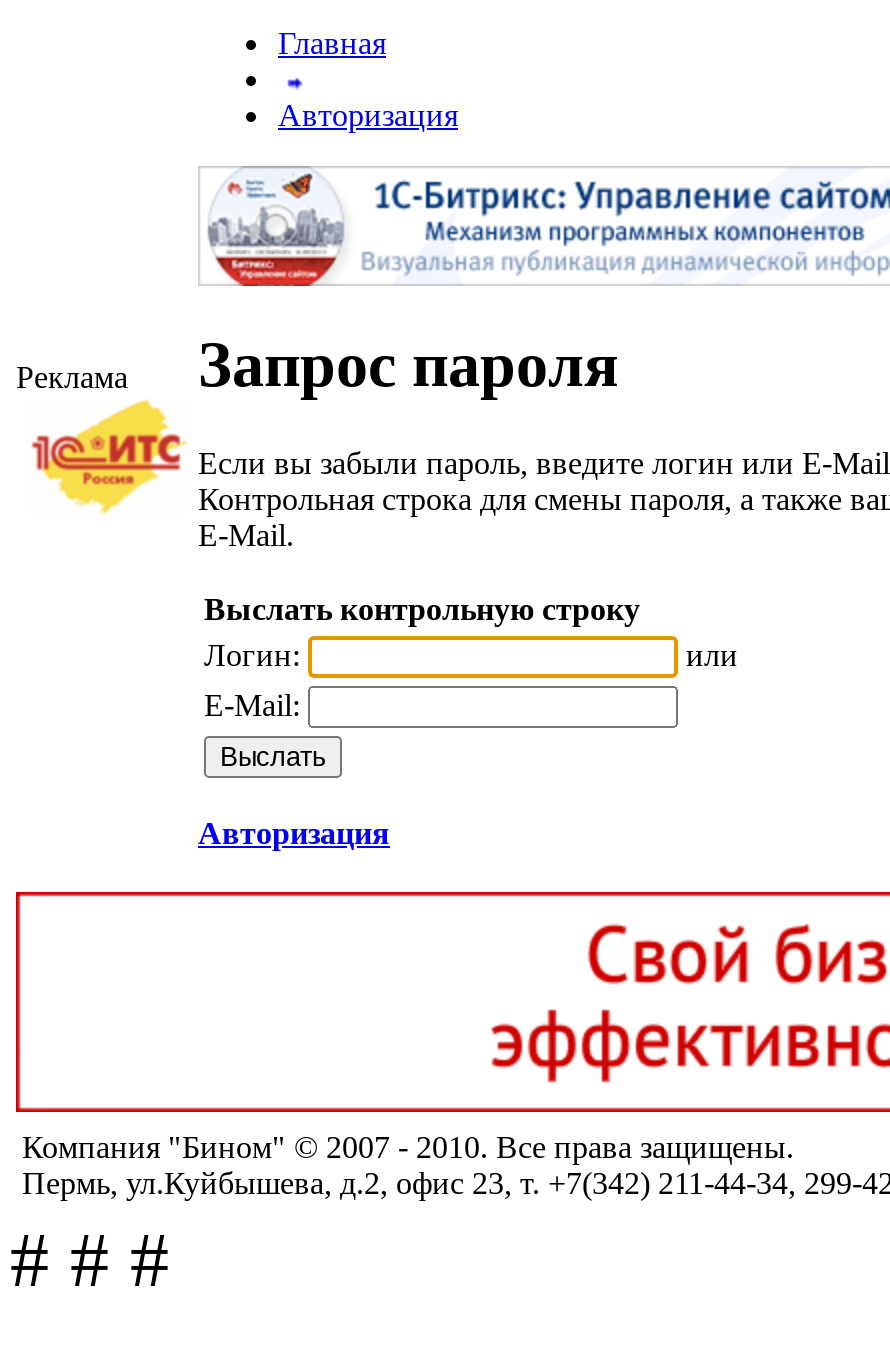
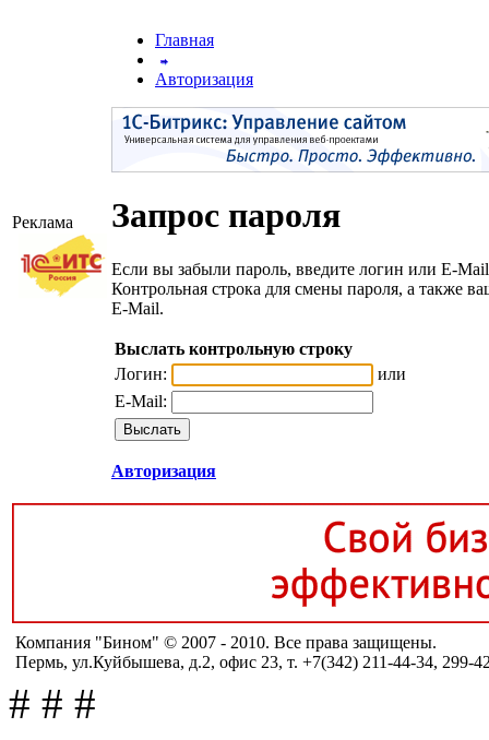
[206,172,884,288] [image] -> [117,109,486,172] [image]

